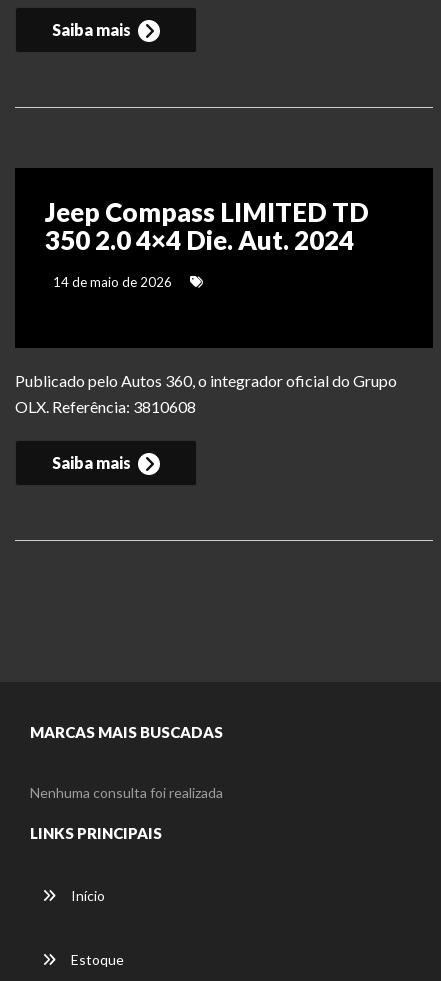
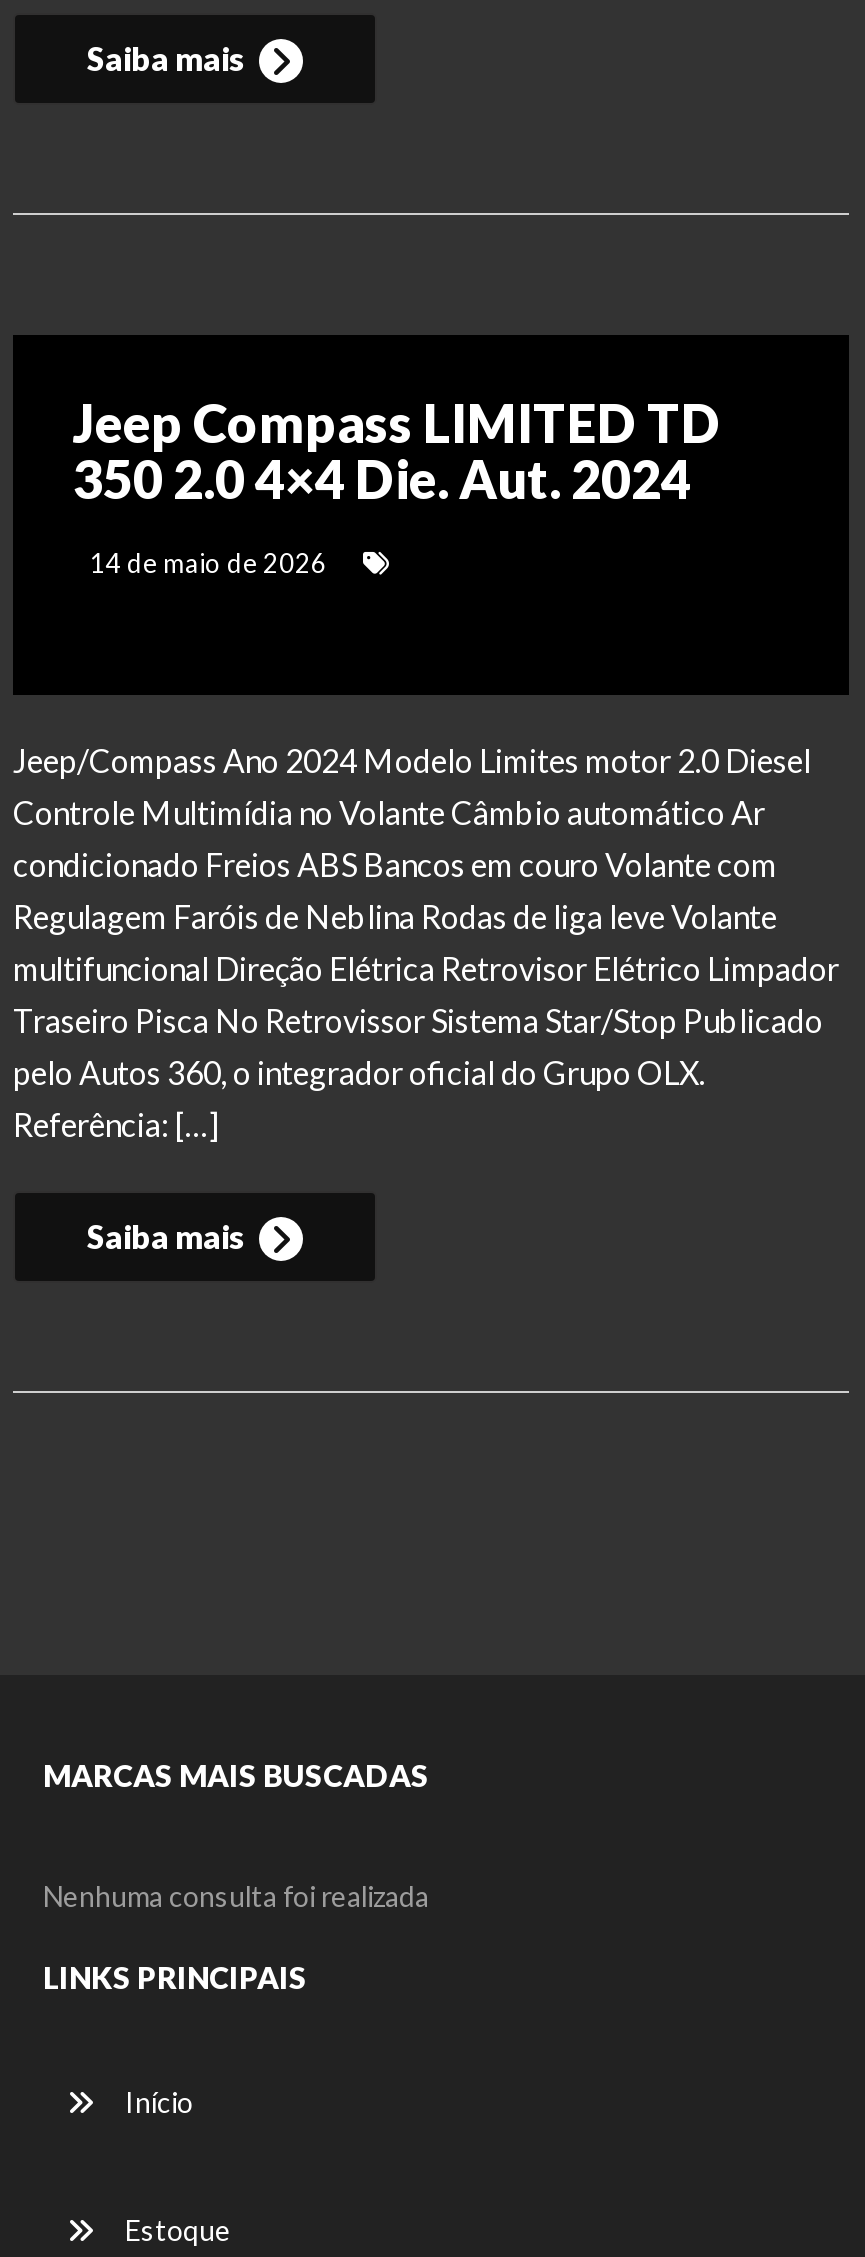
[15,371,397,416] Publicado pelo Autos 360, o integrador oficial do Grupo | OLX. Referência: 3810608 -> [13,741,839,1143] Jeep/Compass Ano 2024 Modelo Limites motor 2.0 Diesel | Controle Multimídia no Volante Câmbio automático Ar | condicionado Freios ABS Bancos em couro Volante com | Regulagem Faróis de Neblina Rodas de liga leve Volante | multifuncional Direção Elétrica Retrovisor Elétrico Limpador | Traseiro Pisca No Retrovissor Sistema Star/Stop Publicado | pelo Autos 360, o integrador oficial do Grupo OLX. | Referência: […]

